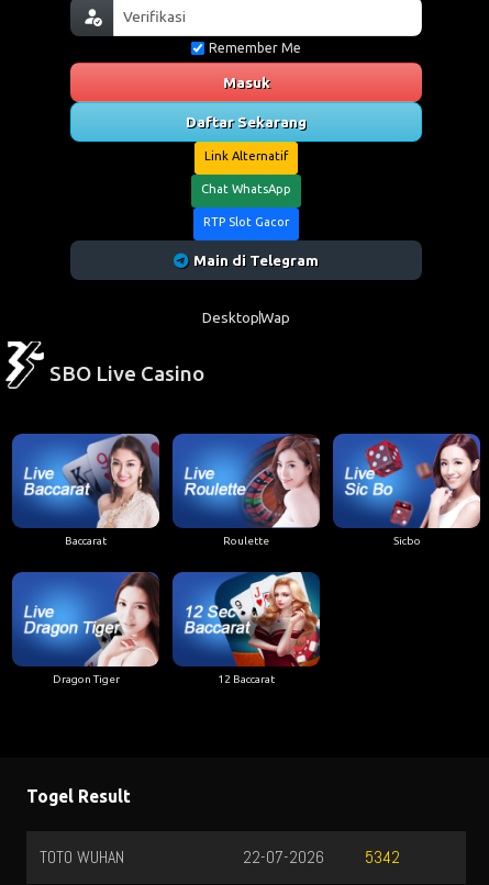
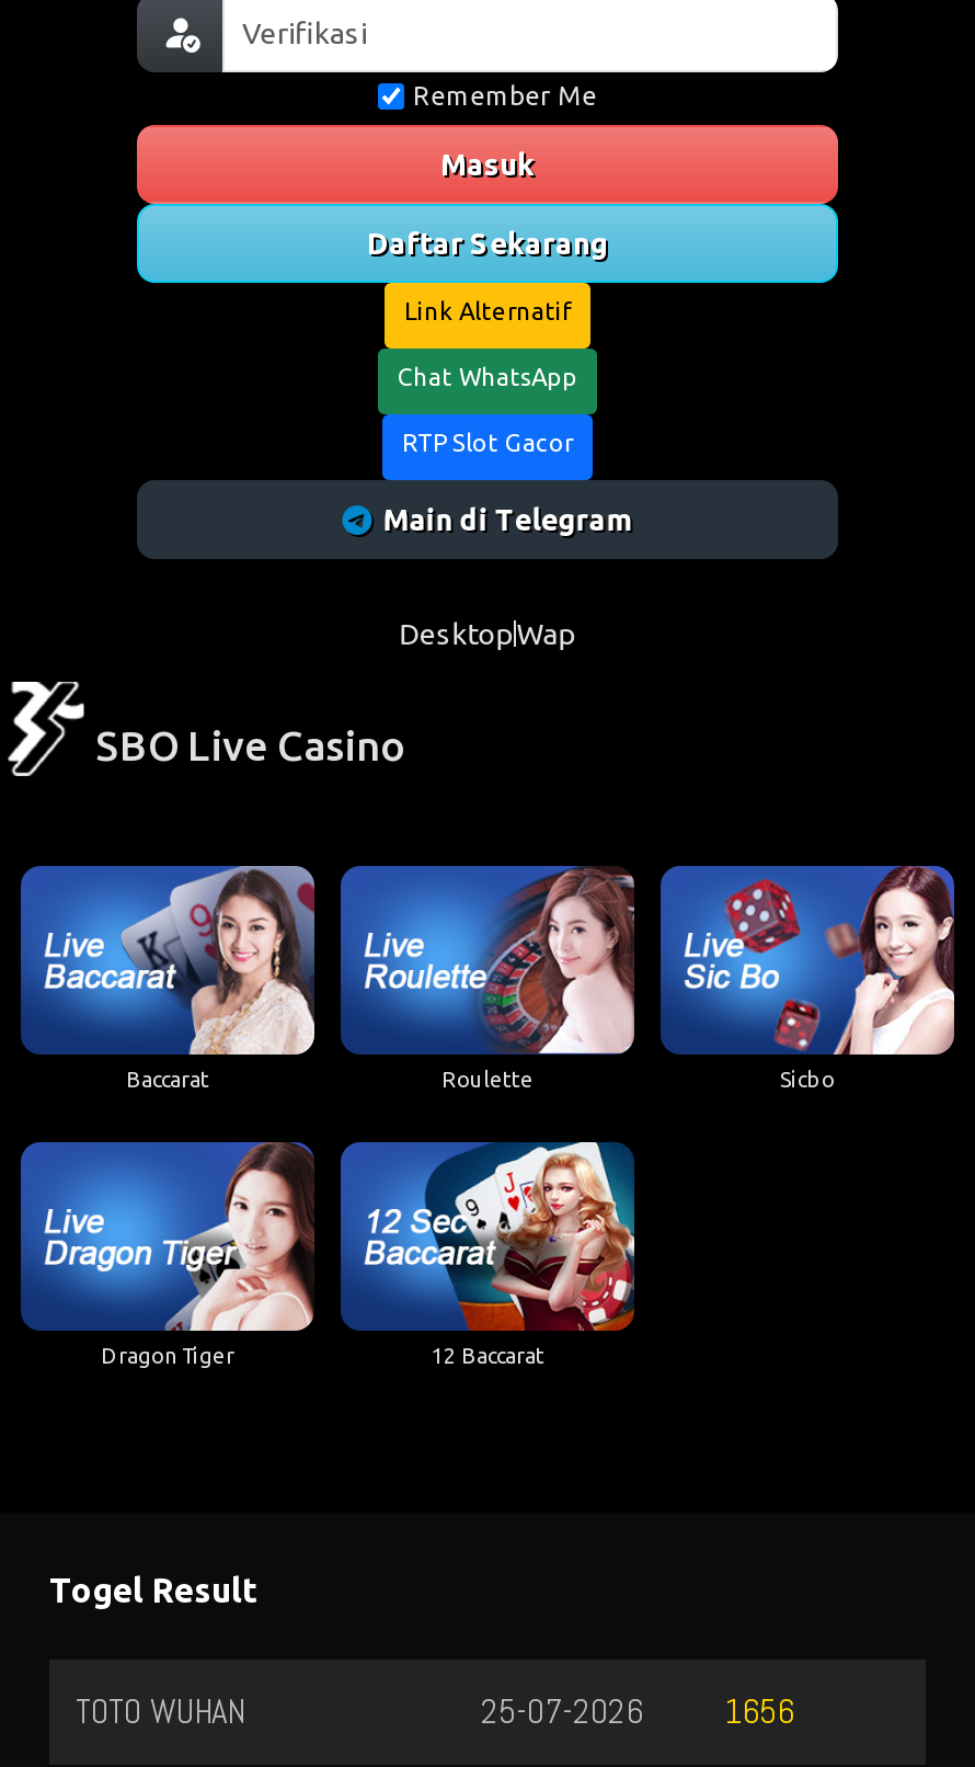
[243,846,324,868] 22-07-2026 -> [481,1690,643,1734] 25-07-2026
[365,847,400,869] 5342 -> [724,1691,794,1735] 1656

